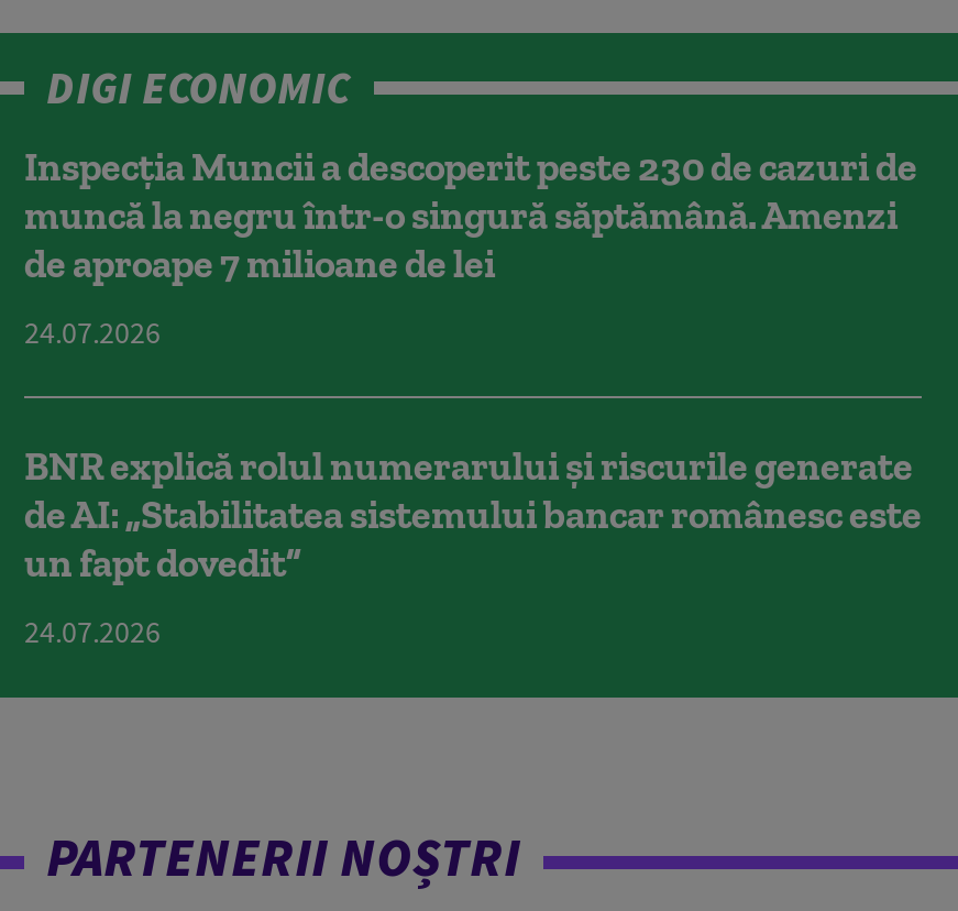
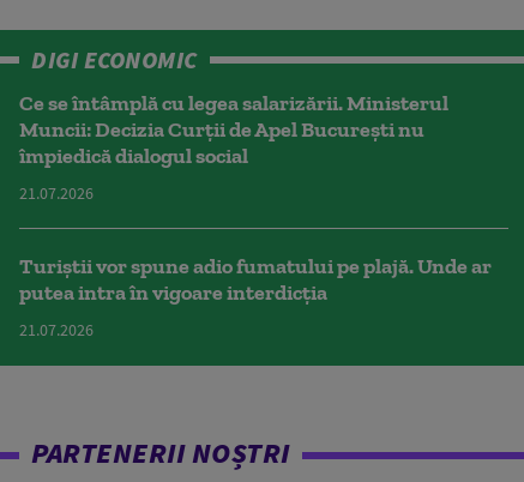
[24,142,917,287] Inspecția Muncii a descoperit peste 230 de cazuri de | muncă la negru într-o singură săptămână. Amenzi | de aproape 7 milioane de lei -> [19,89,448,168] Ce se întâmplă cu legea salarizării. Ministerul | Muncii: Decizia Curţii de Apel Bucureşti nu | împiedică dialogul social
[24,311,161,351] 24.07.2026 -> [19,182,94,203] 21.07.2026
[24,441,922,586] BNR explică rolul numerarului și riscurile generate | de AI: „Stabilitatea sistemului bancar românesc este | un fapt dovedit” -> [19,252,492,305] Turiștii vor spune adio fumatului pe plajă. Unde ar | putea intra în vigoare interdicția
[24,611,161,650] 24.07.2026 -> [19,318,94,340] 21.07.2026

